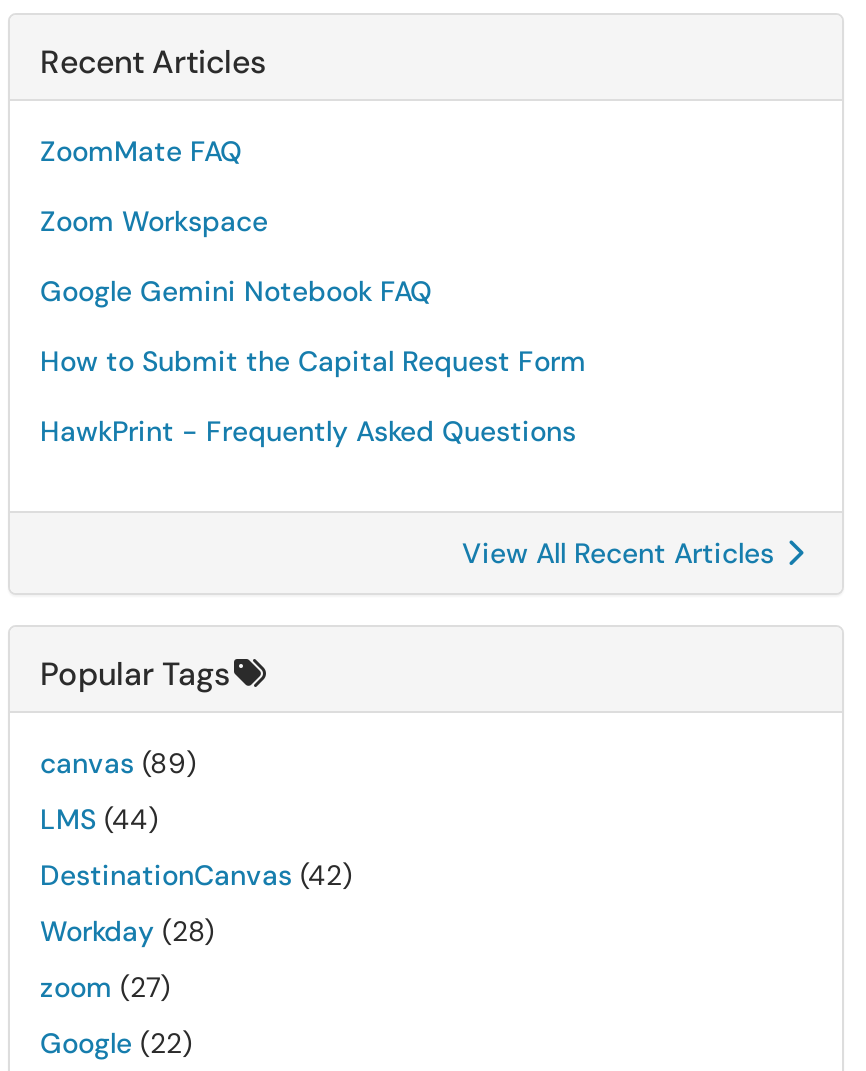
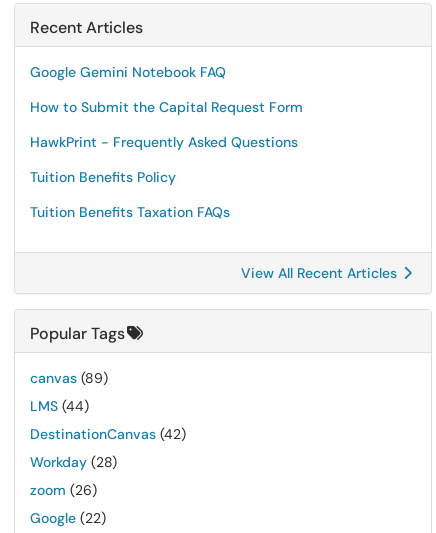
[40,133,268,239] ZoomMate FAQ | Zoom Workspace -> none
moved [40,273,586,449] -> [30,63,303,151]: Google Gemini Notebook FAQ | How to Submit the Capital Request Form | HawkPrint - Frequently Asked Questions
none -> [30,168,230,221] Tuition Benefits Policy | Tuition Benefits Taxation FAQs
[40,969,170,1005] zoom (27) -> [30,481,97,499] zoom (26)

